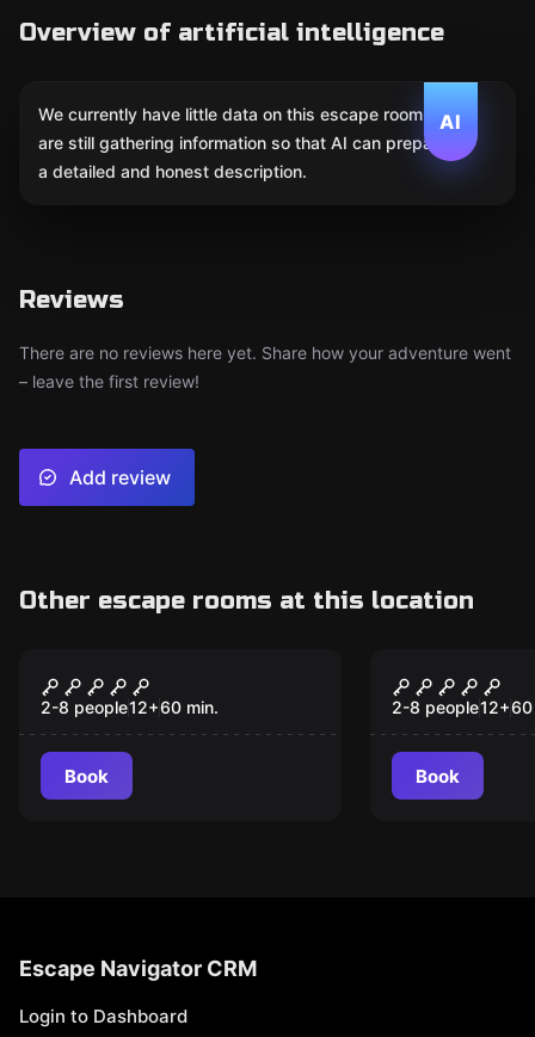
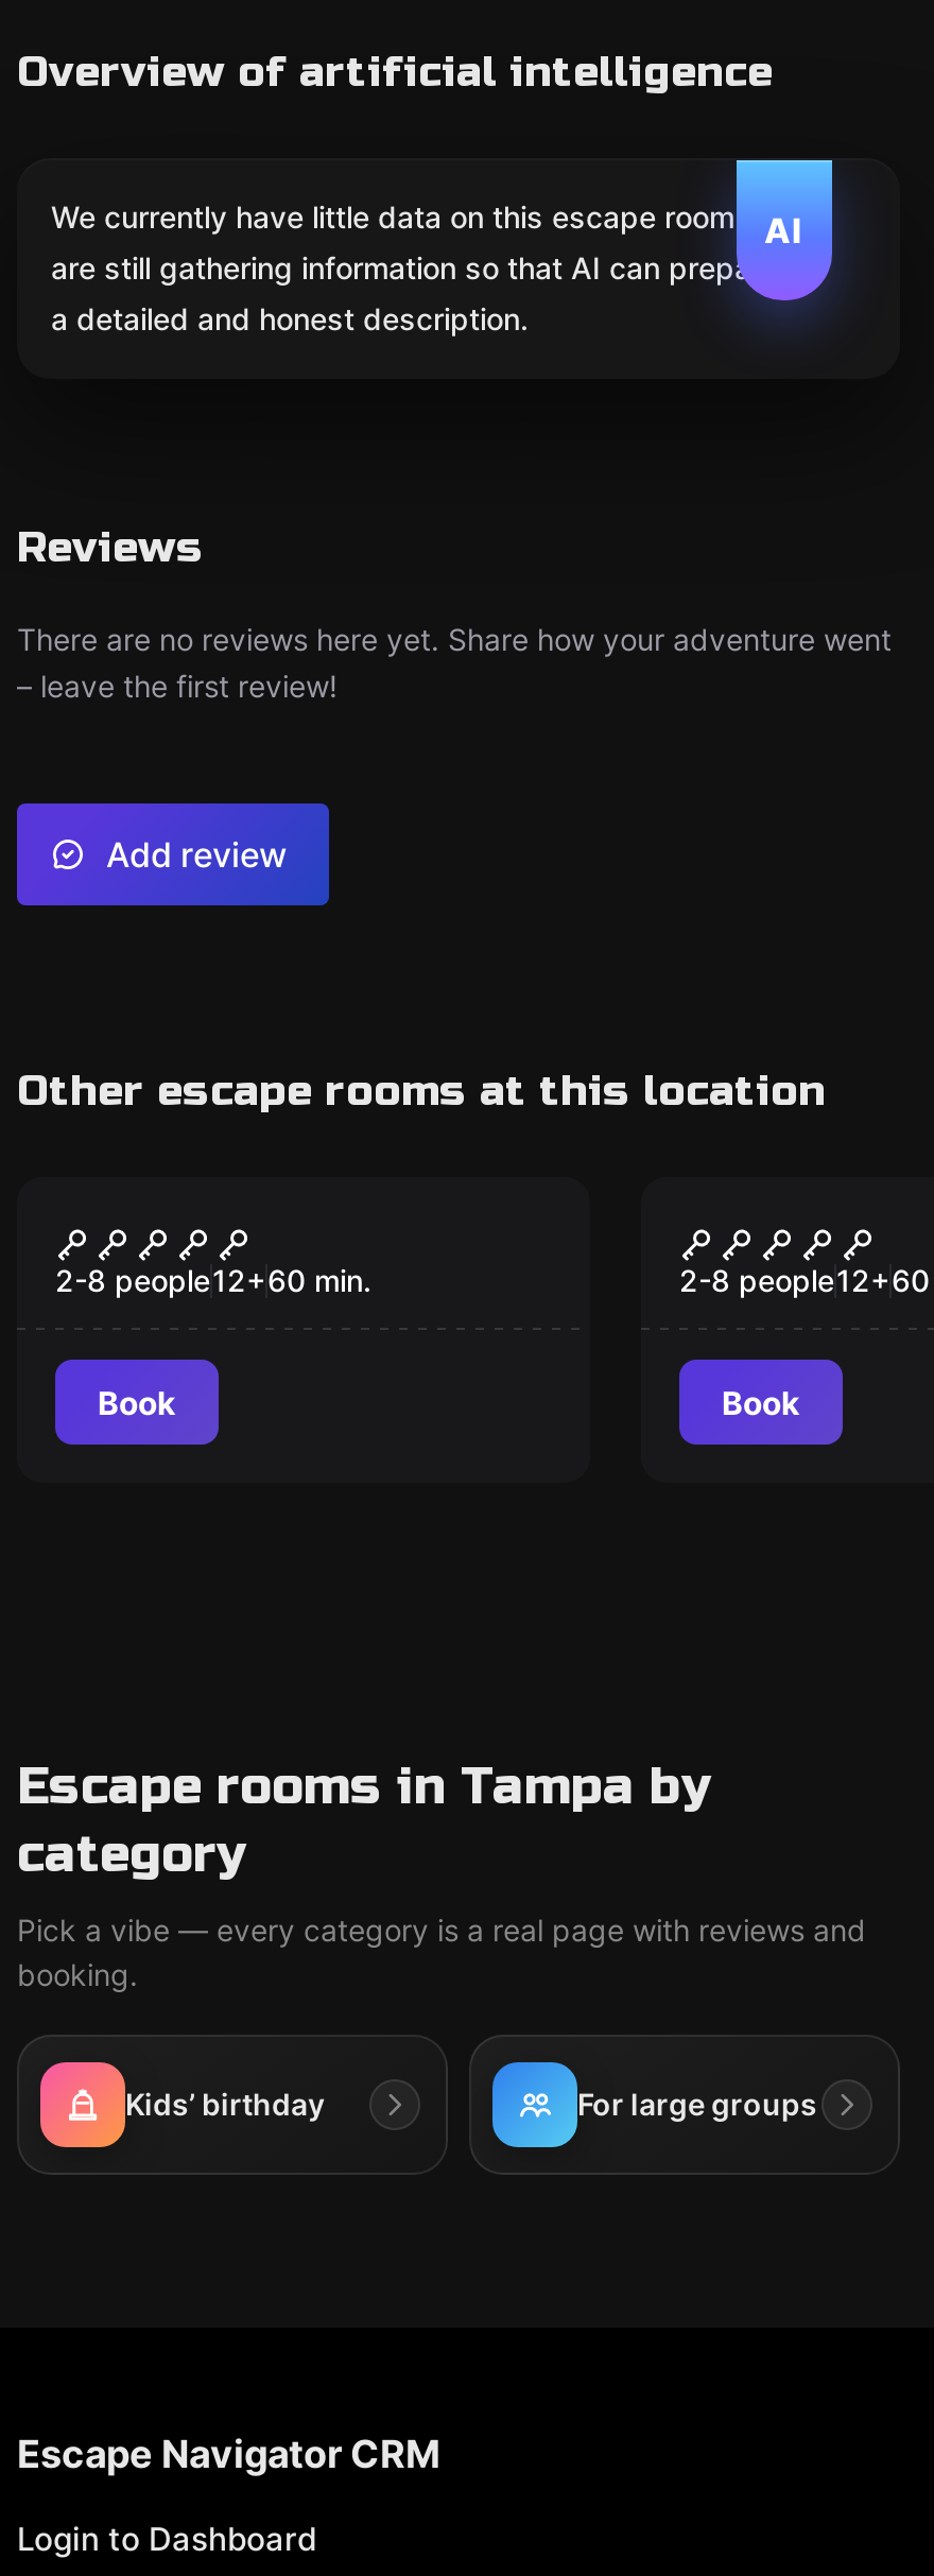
none -> [17,1757,866,1992] Escape rooms in Tampa by | category | Pick a vibe — every category is a real page with reviews and | booking.
none -> [38,2060,817,2151] [image] | Kids’ birthday | For large groups
none -> [490,2060,573,2149] [image]

